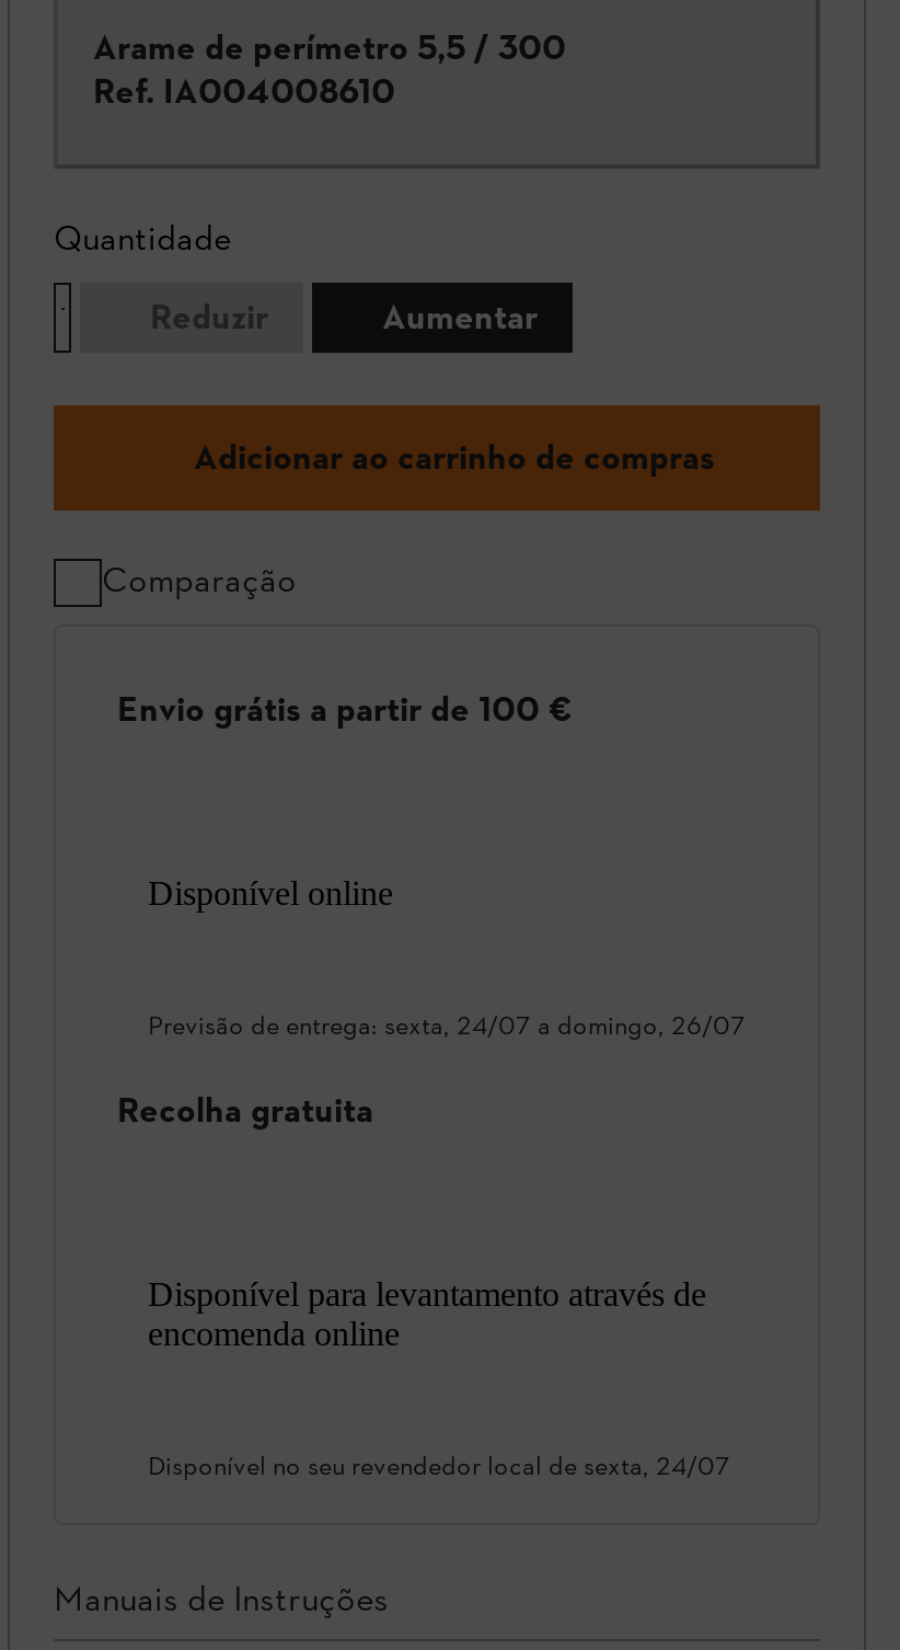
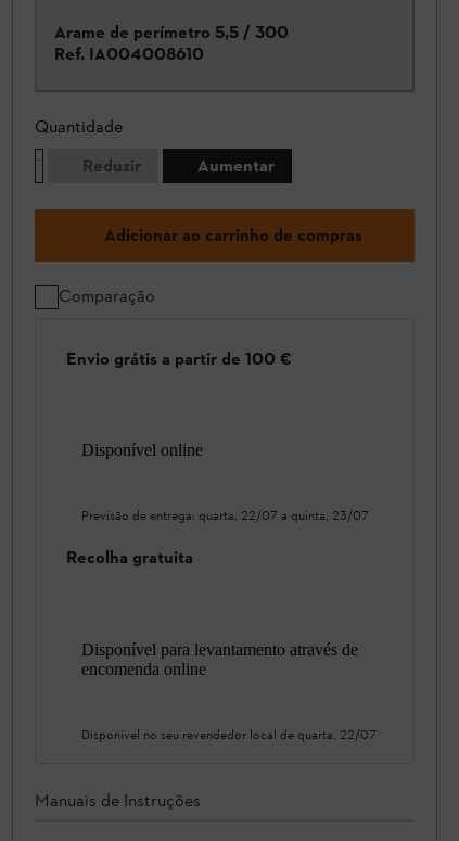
[148,1009,746,1040] Previsão de entrega: sexta, 24/07 a domingo, 26/07 -> [81,508,369,523] Previsão de entrega: quarta, 22/07 a quinta, 23/07
[148,1451,730,1481] Disponível no seu revendedor local de sexta, 24/07 -> [81,727,377,742] Disponível no seu revendedor local de quarta, 22/07

